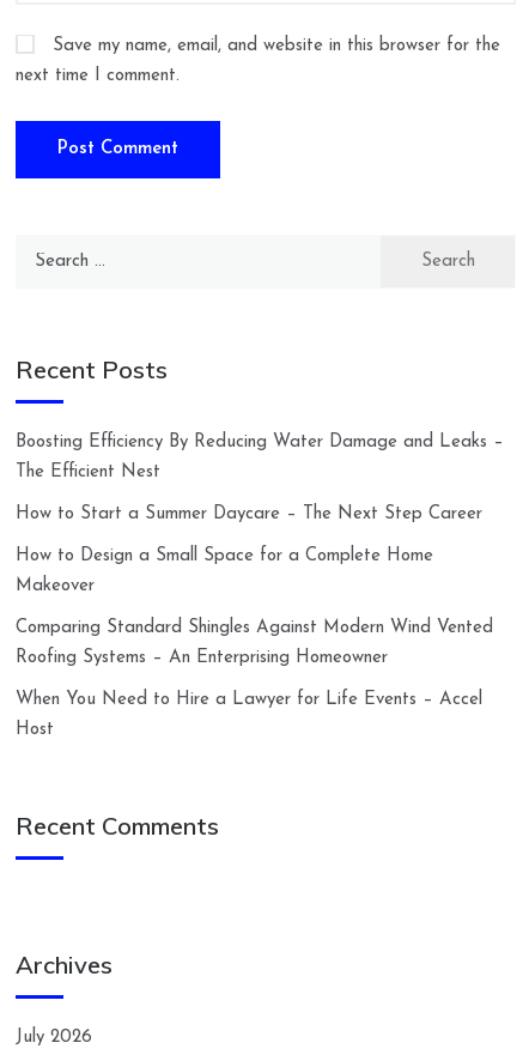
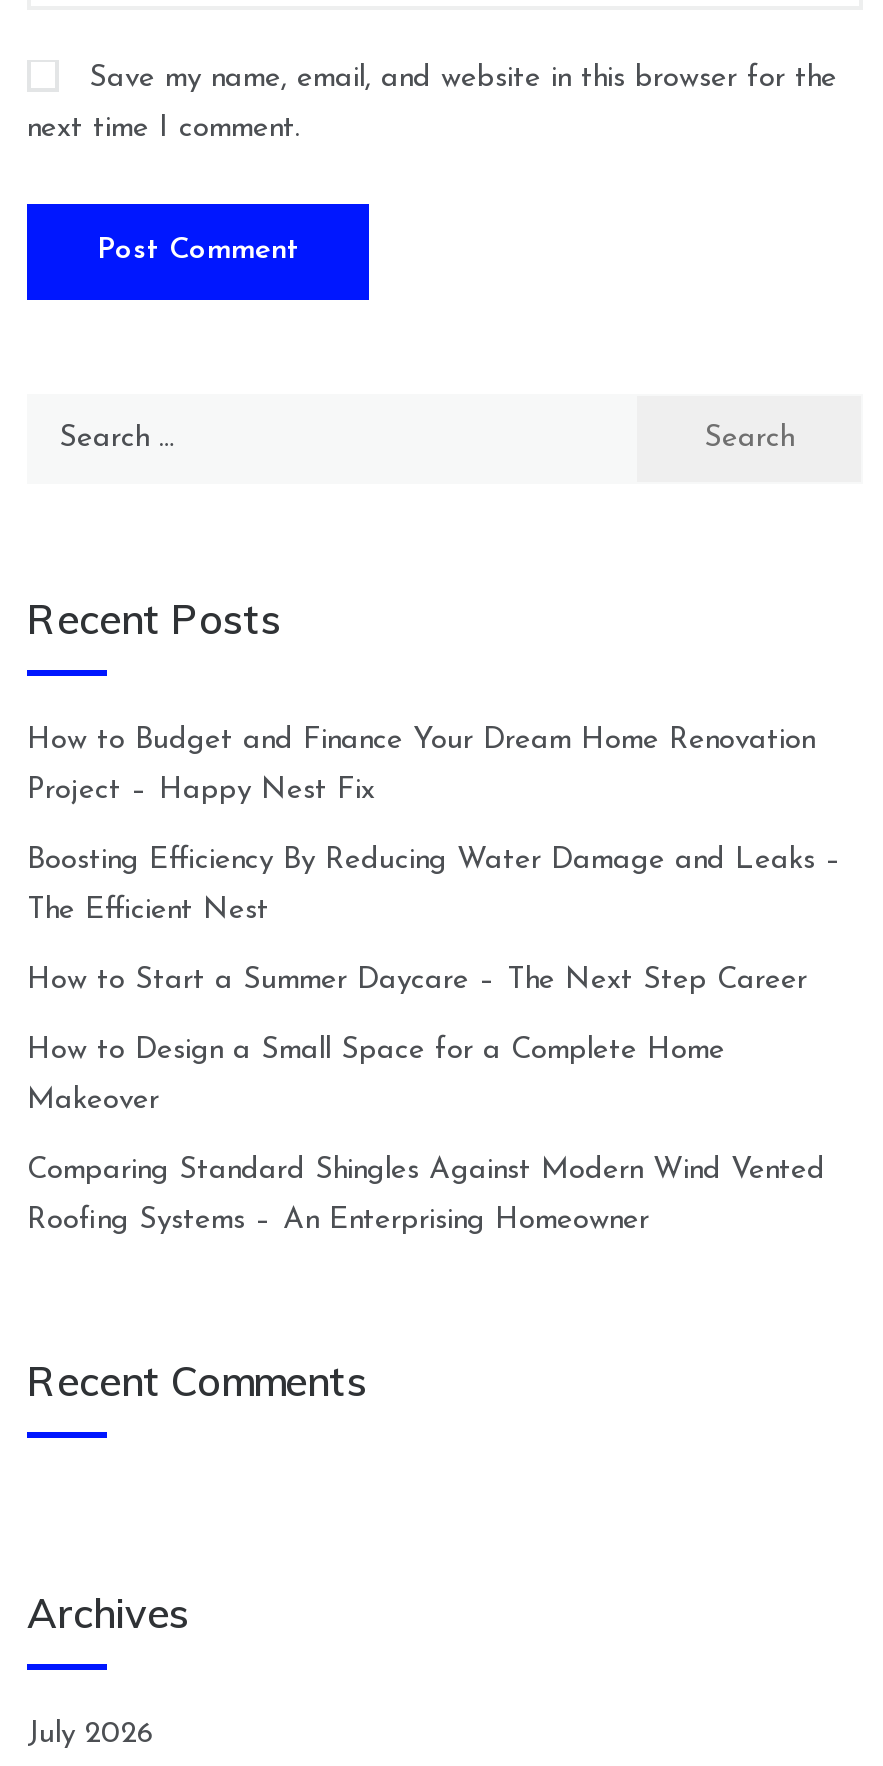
none -> [27,727,815,807] How to Budget and Finance Your Dream Home Renovation | Project – Happy Nest Fix
moved [16,434,504,667] -> [27,847,843,1237]: Boosting Efficiency By Reducing Water Damage and Leaks – | The Efficient Nest | How to Start a Summer Daycare – The Next Step Career | How to Design a Small Space for a Complete Home | Makeover | Comparing Standard Shingles Against Modern Wind Vented | Roofing Systems – An Enterprising Homeowner
[16,691,482,739] When You Need to Hire a Lawyer for Life Events – Accel | Host -> none

